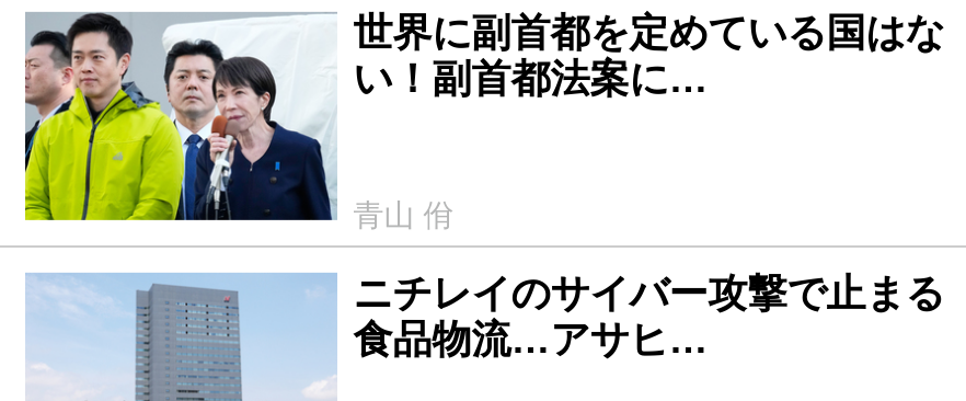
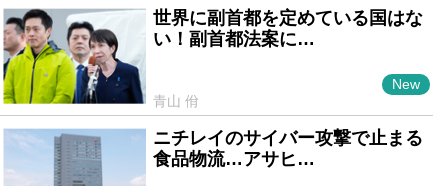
none -> [392,76,420,92] New

